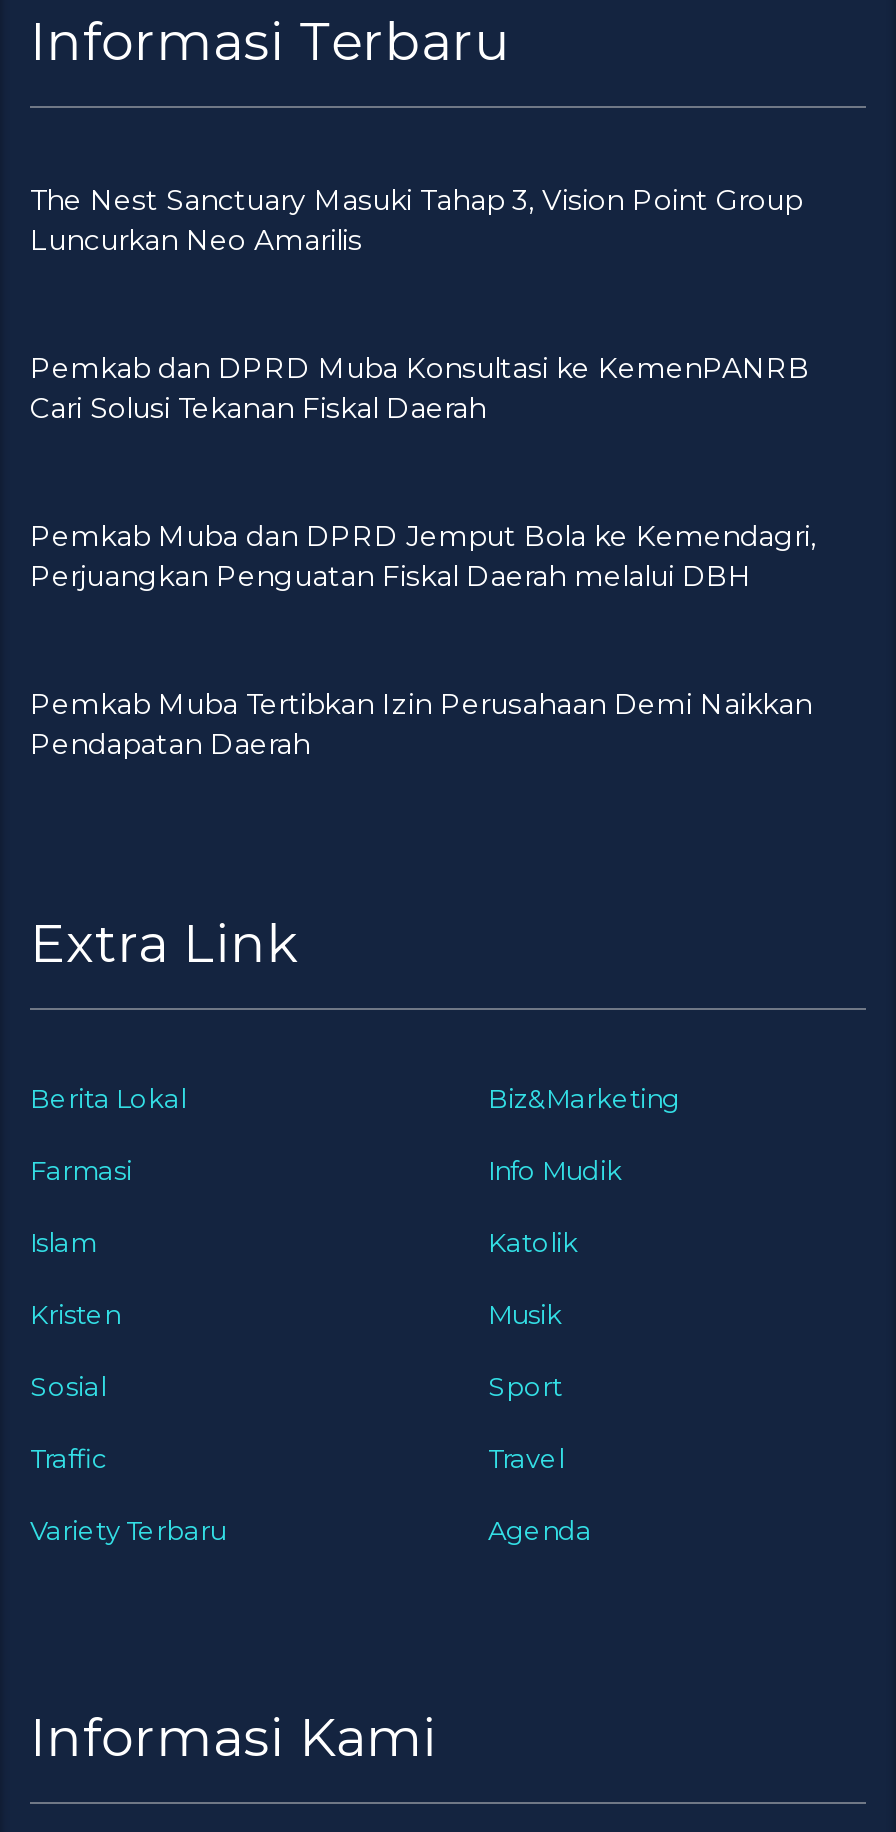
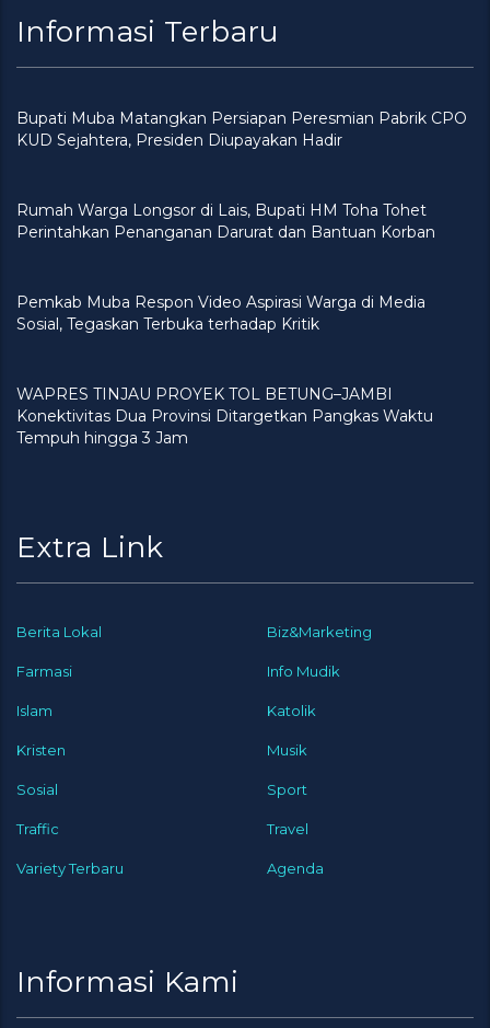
[30,181,802,257] The Nest Sanctuary Masuki Tahap 3, Vision Point Group | Luncurkan Neo Amarilis -> [16,108,467,149] Bupati Muba Matangkan Persiapan Peresmian Pabrik CPO | KUD Sejahtera, Presiden Diupayakan Hadir
[30,349,810,425] Pemkab dan DPRD Muba Konsultasi ke KemenPANRB | Cari Solusi Tekanan Fiskal Daerah -> [16,200,435,241] Rumah Warga Longsor di Lais, Bupati HM Toha Tohet | Perintahkan Penanganan Darurat dan Bantuan Korban
[30,517,816,593] Pemkab Muba dan DPRD Jemput Bola ke Kemendagri, | Perjuangkan Penguatan Fiskal Daerah melalui DBH -> [16,292,425,333] Pemkab Muba Respon Video Aspirasi Warga di Media | Sosial, Tegaskan Terbuka terhadap Kritik
[30,685,812,761] Pemkab Muba Tertibkan Izin Perusahaan Demi Naikkan | Pendapatan Daerah -> [16,384,433,447] WAPRES TINJAU PROYEK TOL BETUNG–JAMBI | Konektivitas Dua Provinsi Ditargetkan Pangkas Waktu | Tempuh hingga 3 Jam

